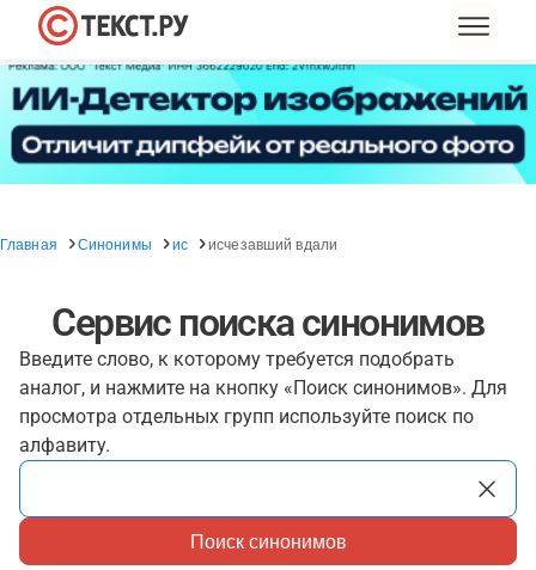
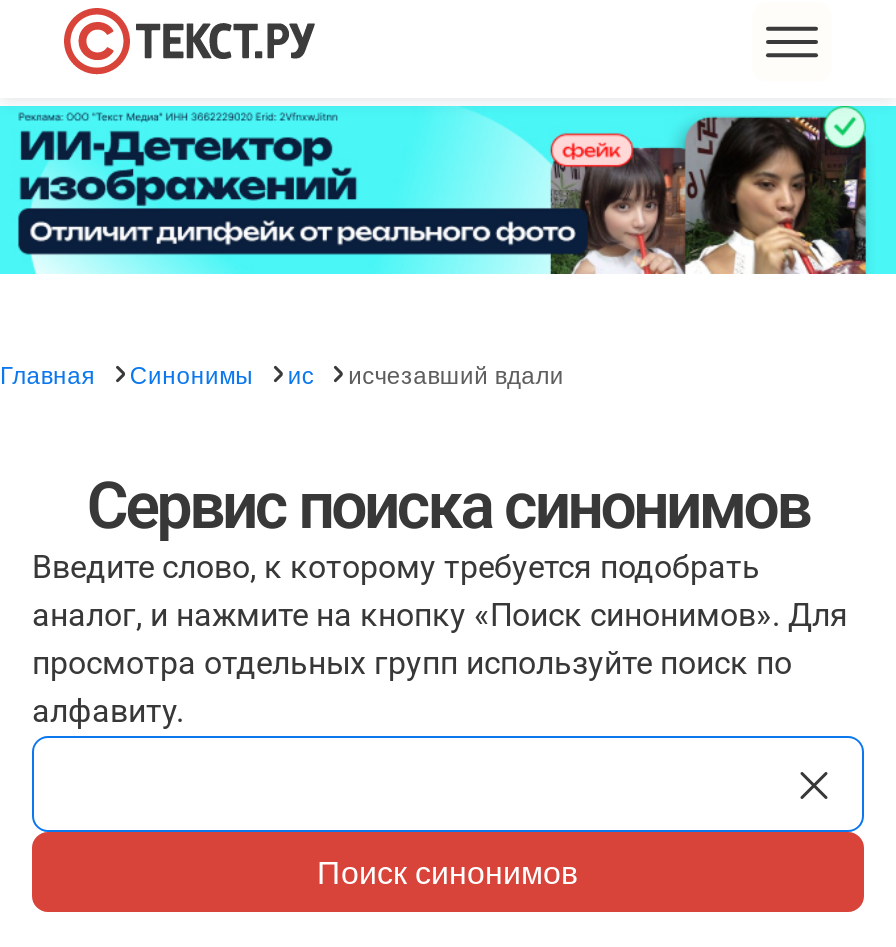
[4,63,529,185] [image] -> [6,106,878,276] [image]

